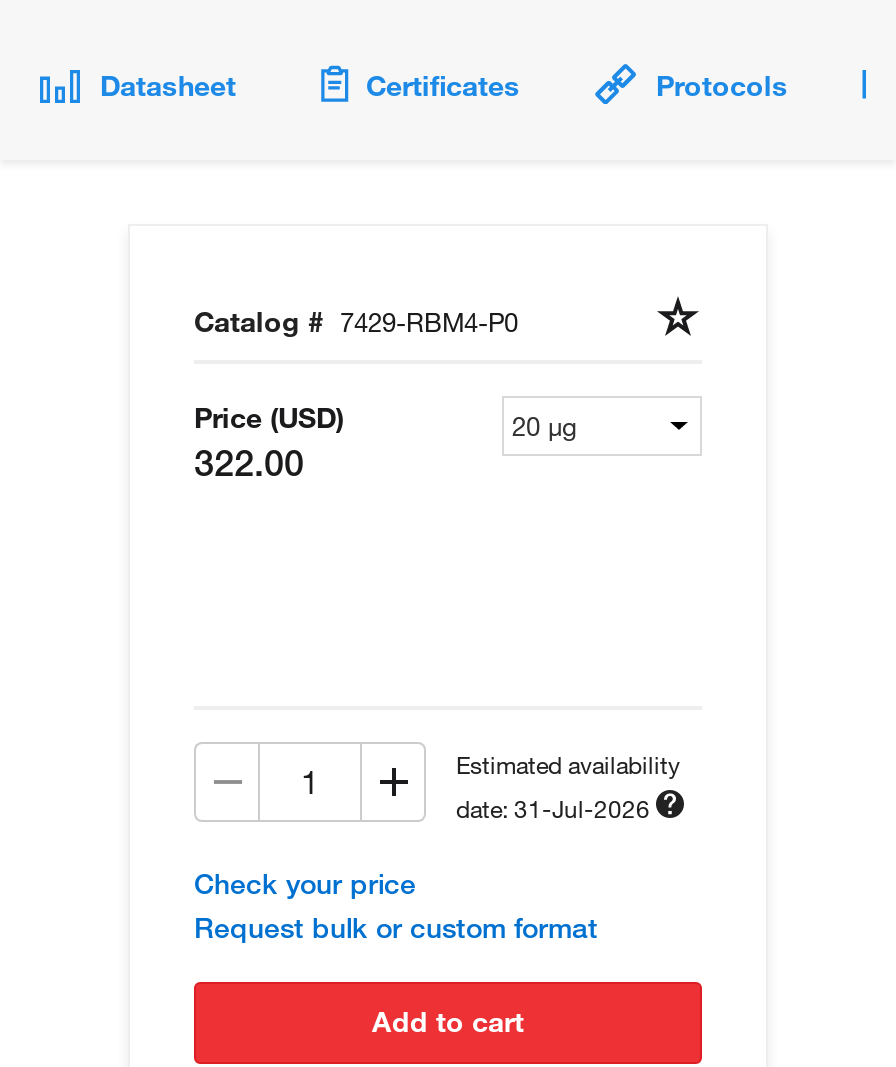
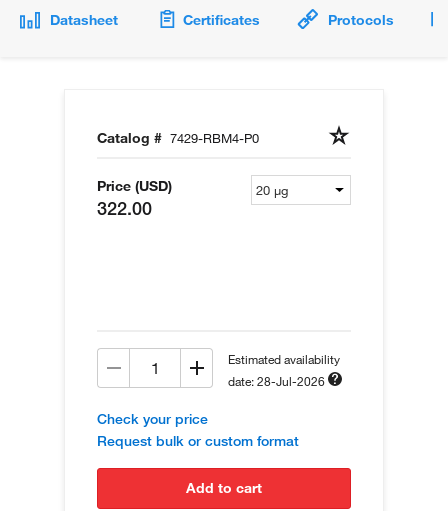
[456,792,650,824] date: 31-Jul-2026 -> [228,373,325,389] date: 28-Jul-2026

